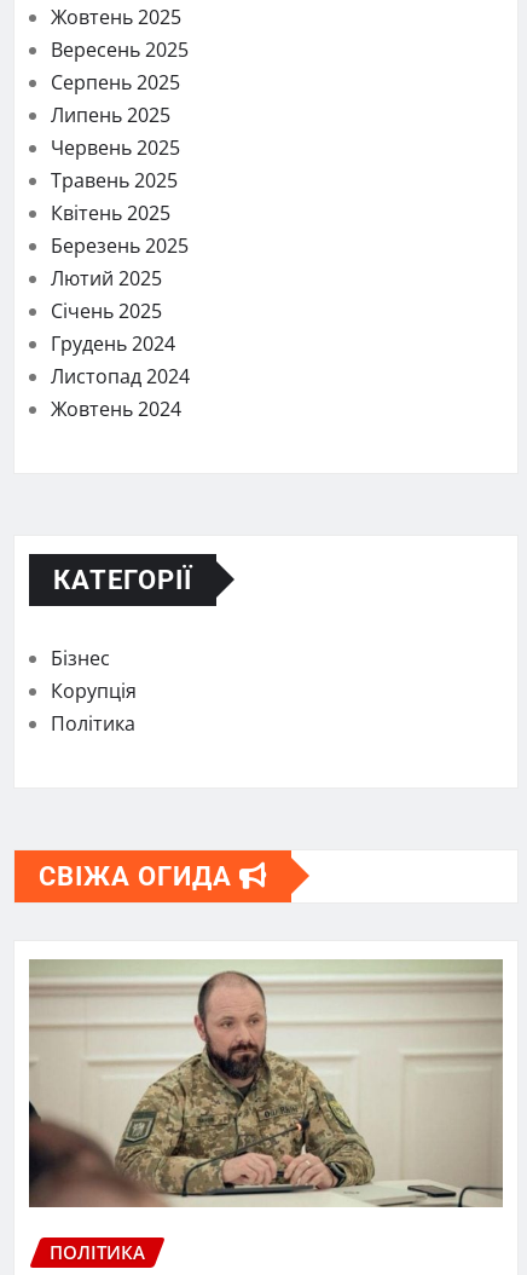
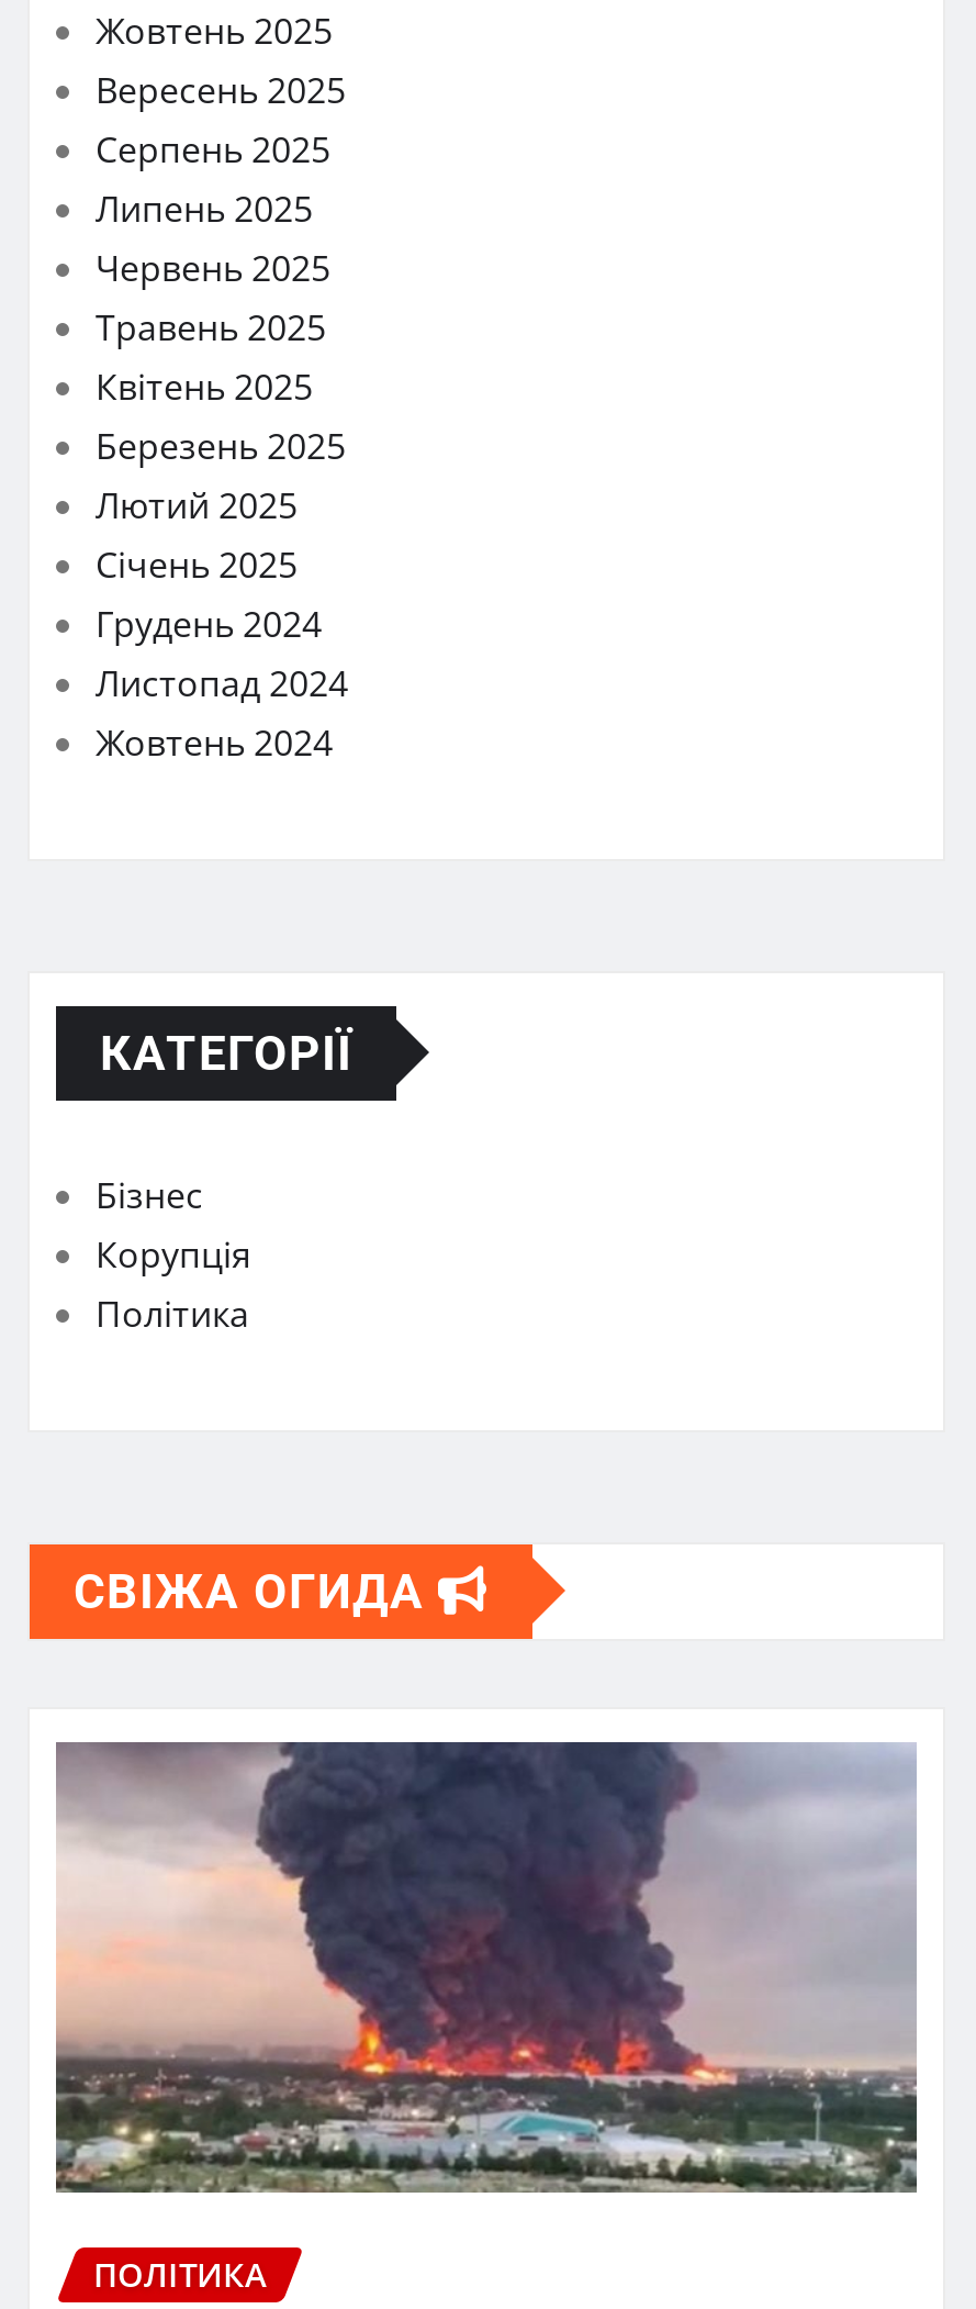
[28,959,503,1207] [image] -> [54,1740,919,2193] [image]

